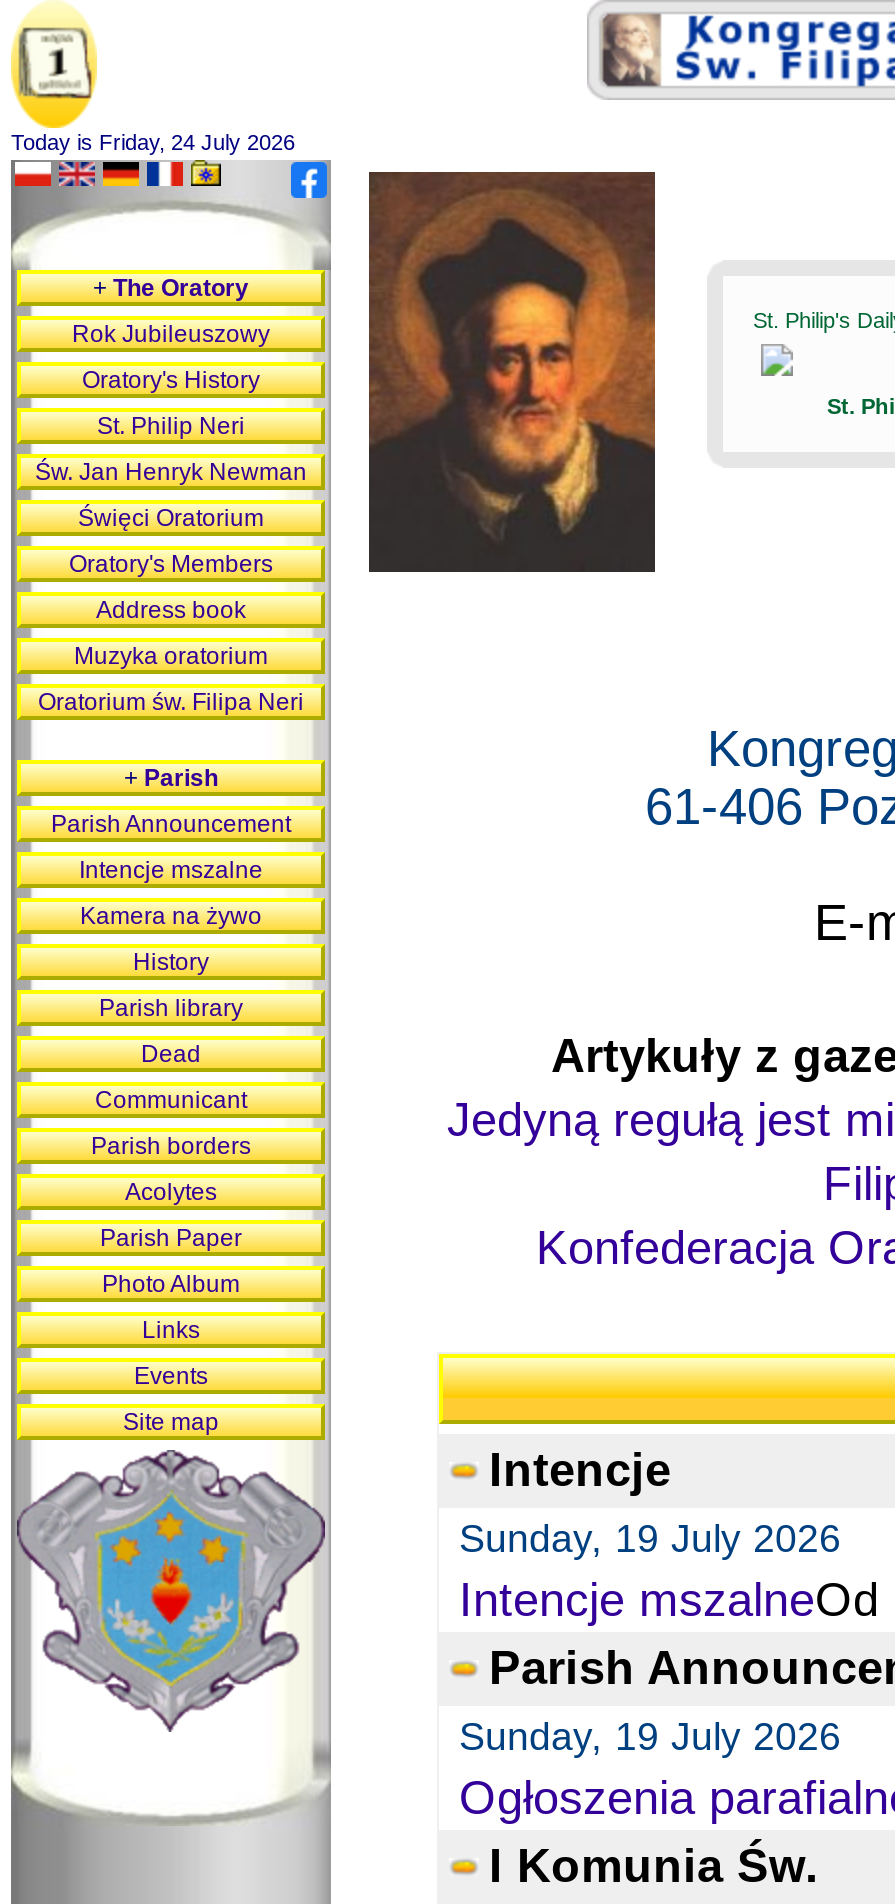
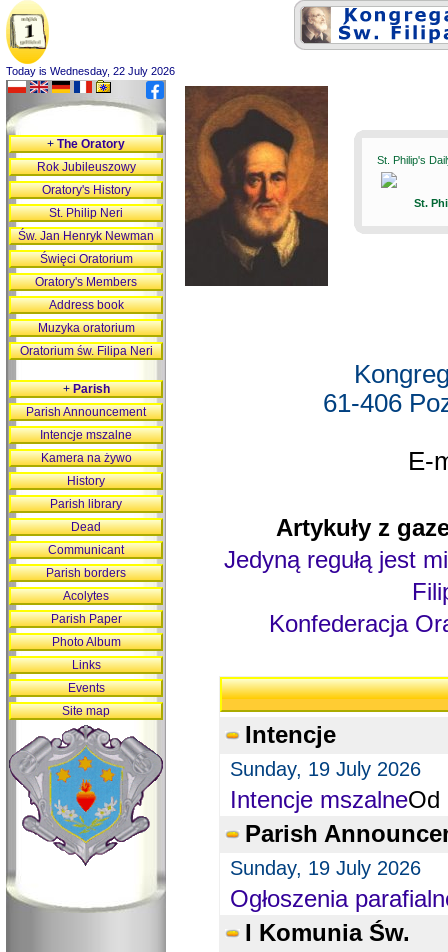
[11,130,295,154] Today is Friday, 24 July 2026 -> [6,65,175,77] Today is Wednesday, 22 July 2026

